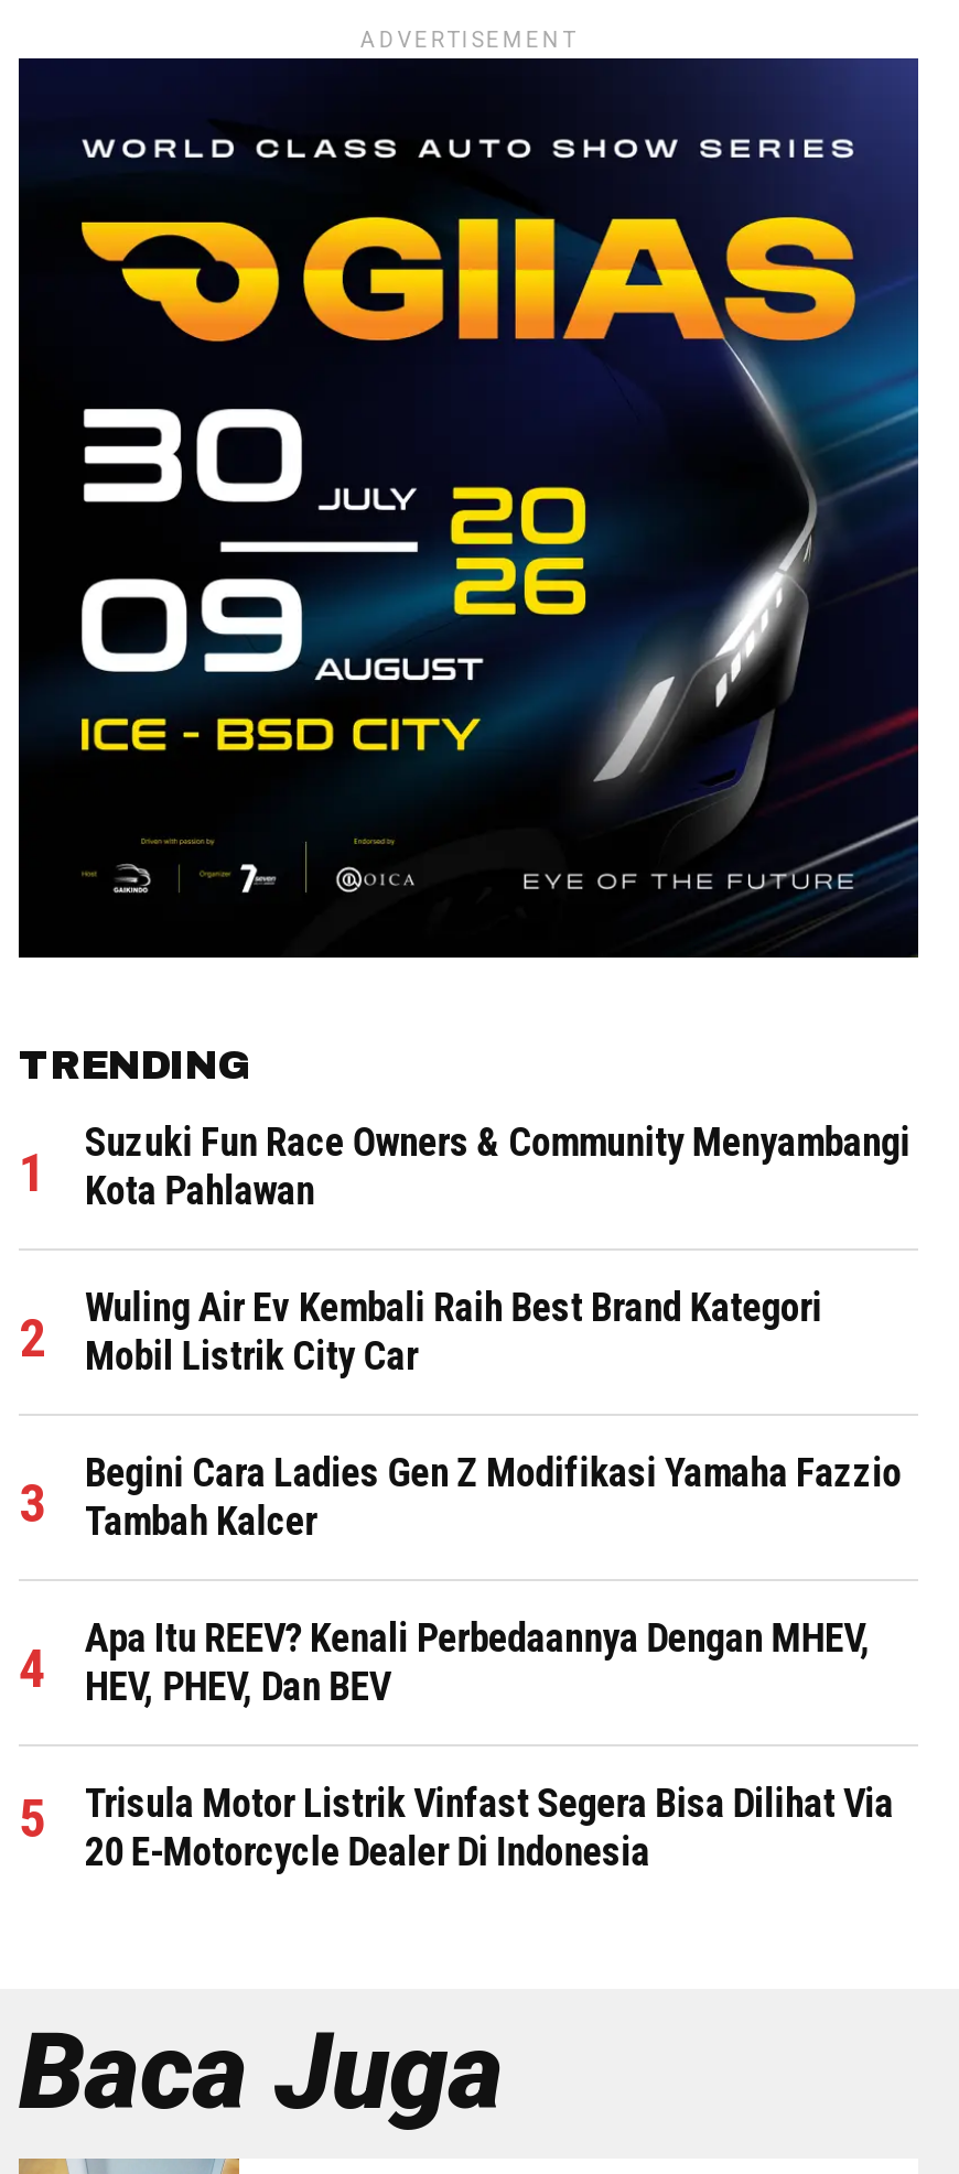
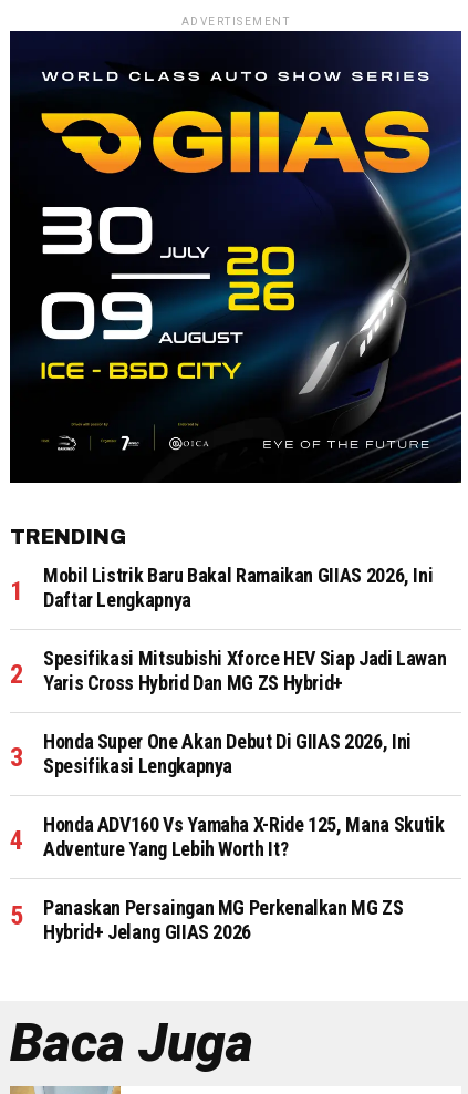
[85,1118,910,1212] Suzuki Fun Race Owners & Community Menyambangi | Kota Pahlawan -> [43,563,433,611] Mobil Listrik Baru Bakal Ramaikan GIIAS 2026, Ini | Daftar Lengkapnya
[85,1283,822,1378] Wuling Air Ev Kembali Raih Best Brand Kategori | Mobil Listrik City Car -> [43,646,446,694] Spesifikasi Mitsubishi Xforce HEV Siap Jadi Lawan | Yaris Cross Hybrid Dan MG ZS Hybrid+
[85,1448,901,1543] Begini Cara Ladies Gen Z Modifikasi Yamaha Fazzio | Tambah Kalcer -> [43,729,411,777] Honda Super One Akan Debut Di GIIAS 2026, Ini | Spesifikasi Lengkapnya
[85,1613,871,1708] Apa Itu REEV? Kenali Perbedaannya Dengan MHEV, | HEV, PHEV, Dan BEV -> [43,812,444,860] Honda ADV160 Vs Yamaha X-Ride 125, Mana Skutik | Adventure Yang Lebih Worth It?
[85,1779,894,1873] Trisula Motor Listrik Vinfast Segera Bisa Dilihat Via | 20 E-Motorcycle Dealer Di Indonesia -> [43,895,403,943] Panaskan Persaingan MG Perkenalkan MG ZS | Hybrid+ Jelang GIIAS 2026

